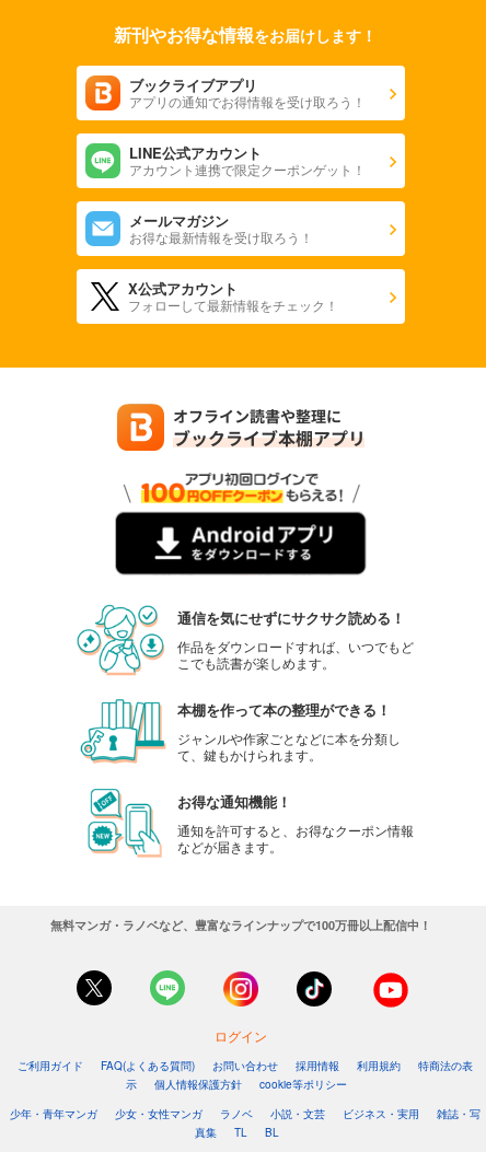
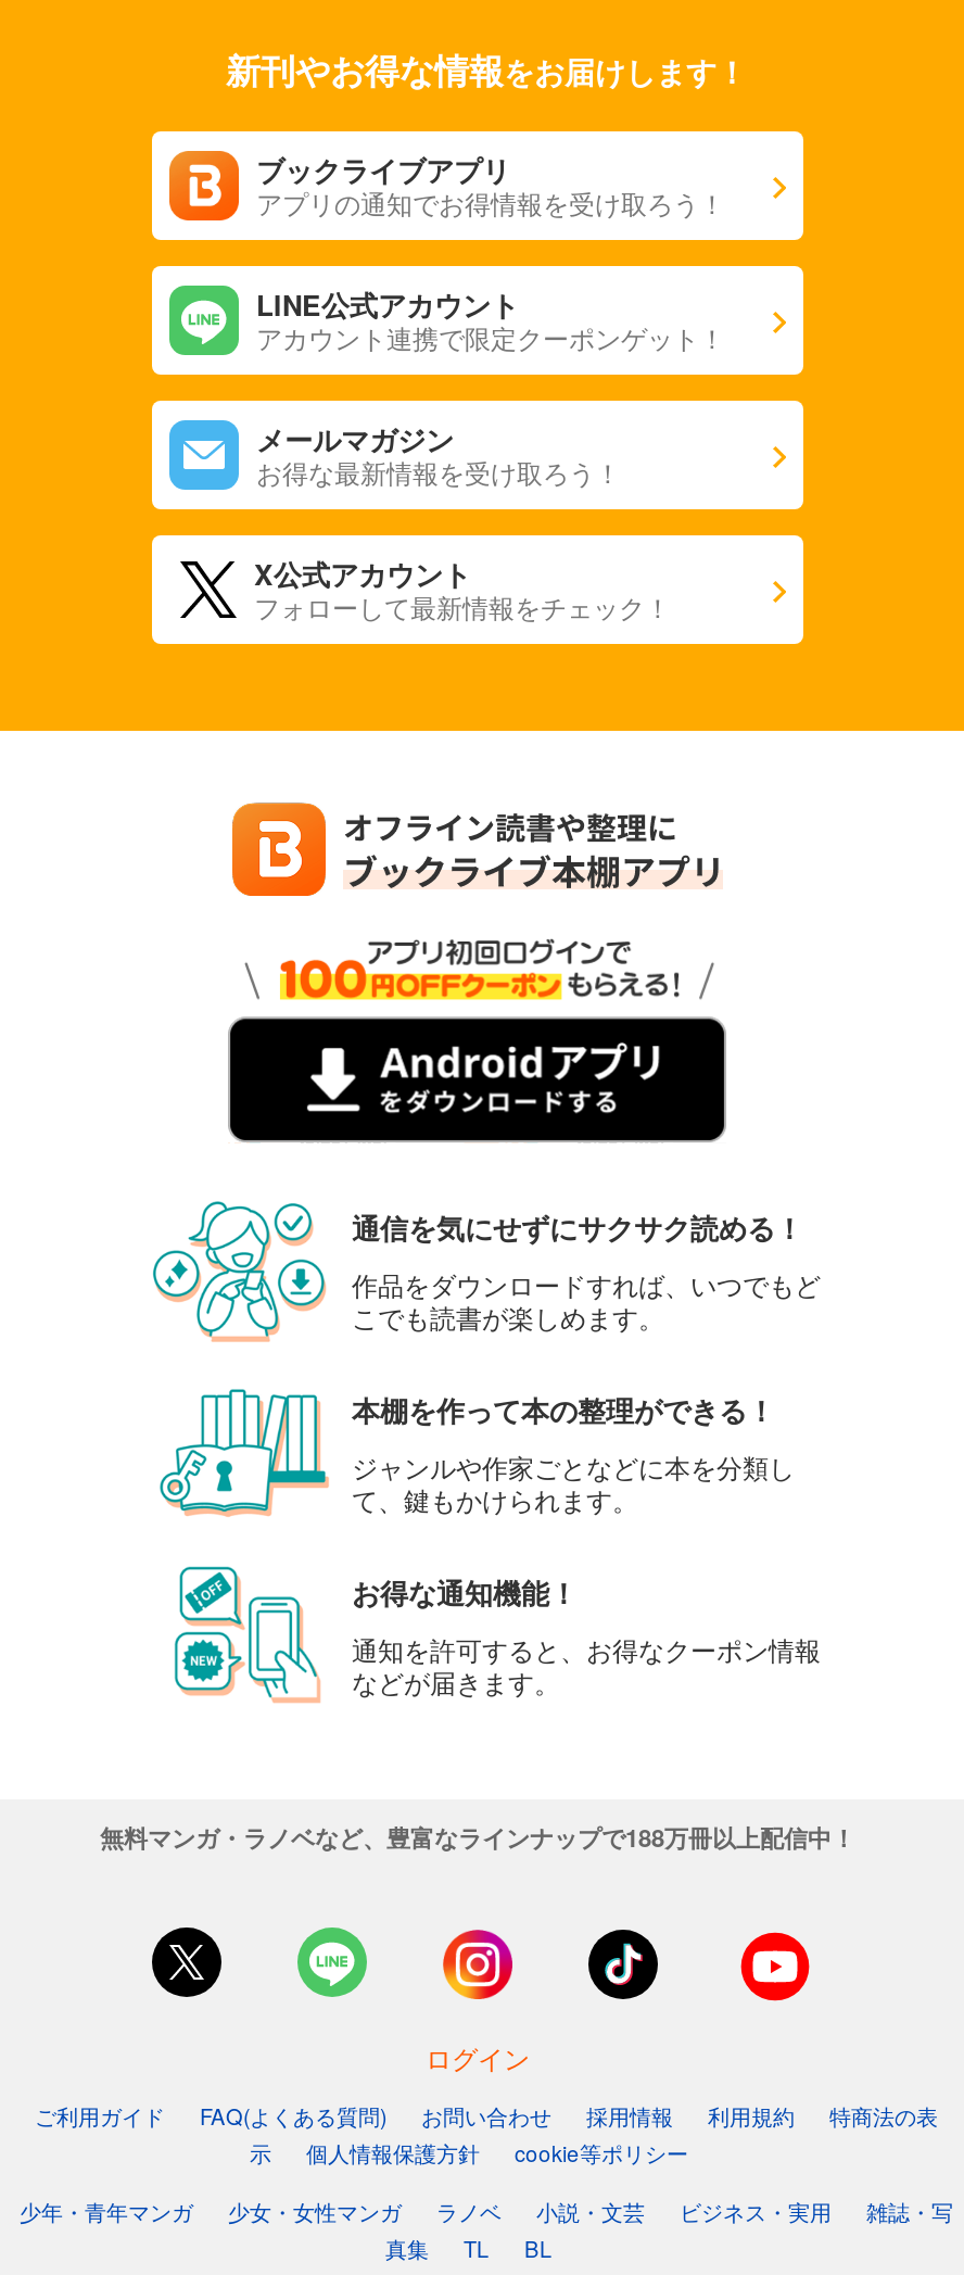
[50,917,431,934] 無料マンガ・ラノベなど、豊富なラインナップで100万冊以上配信中！ -> [100,1822,855,1855] 無料マンガ・ラノベなど、豊富なラインナップで188万冊以上配信中！

